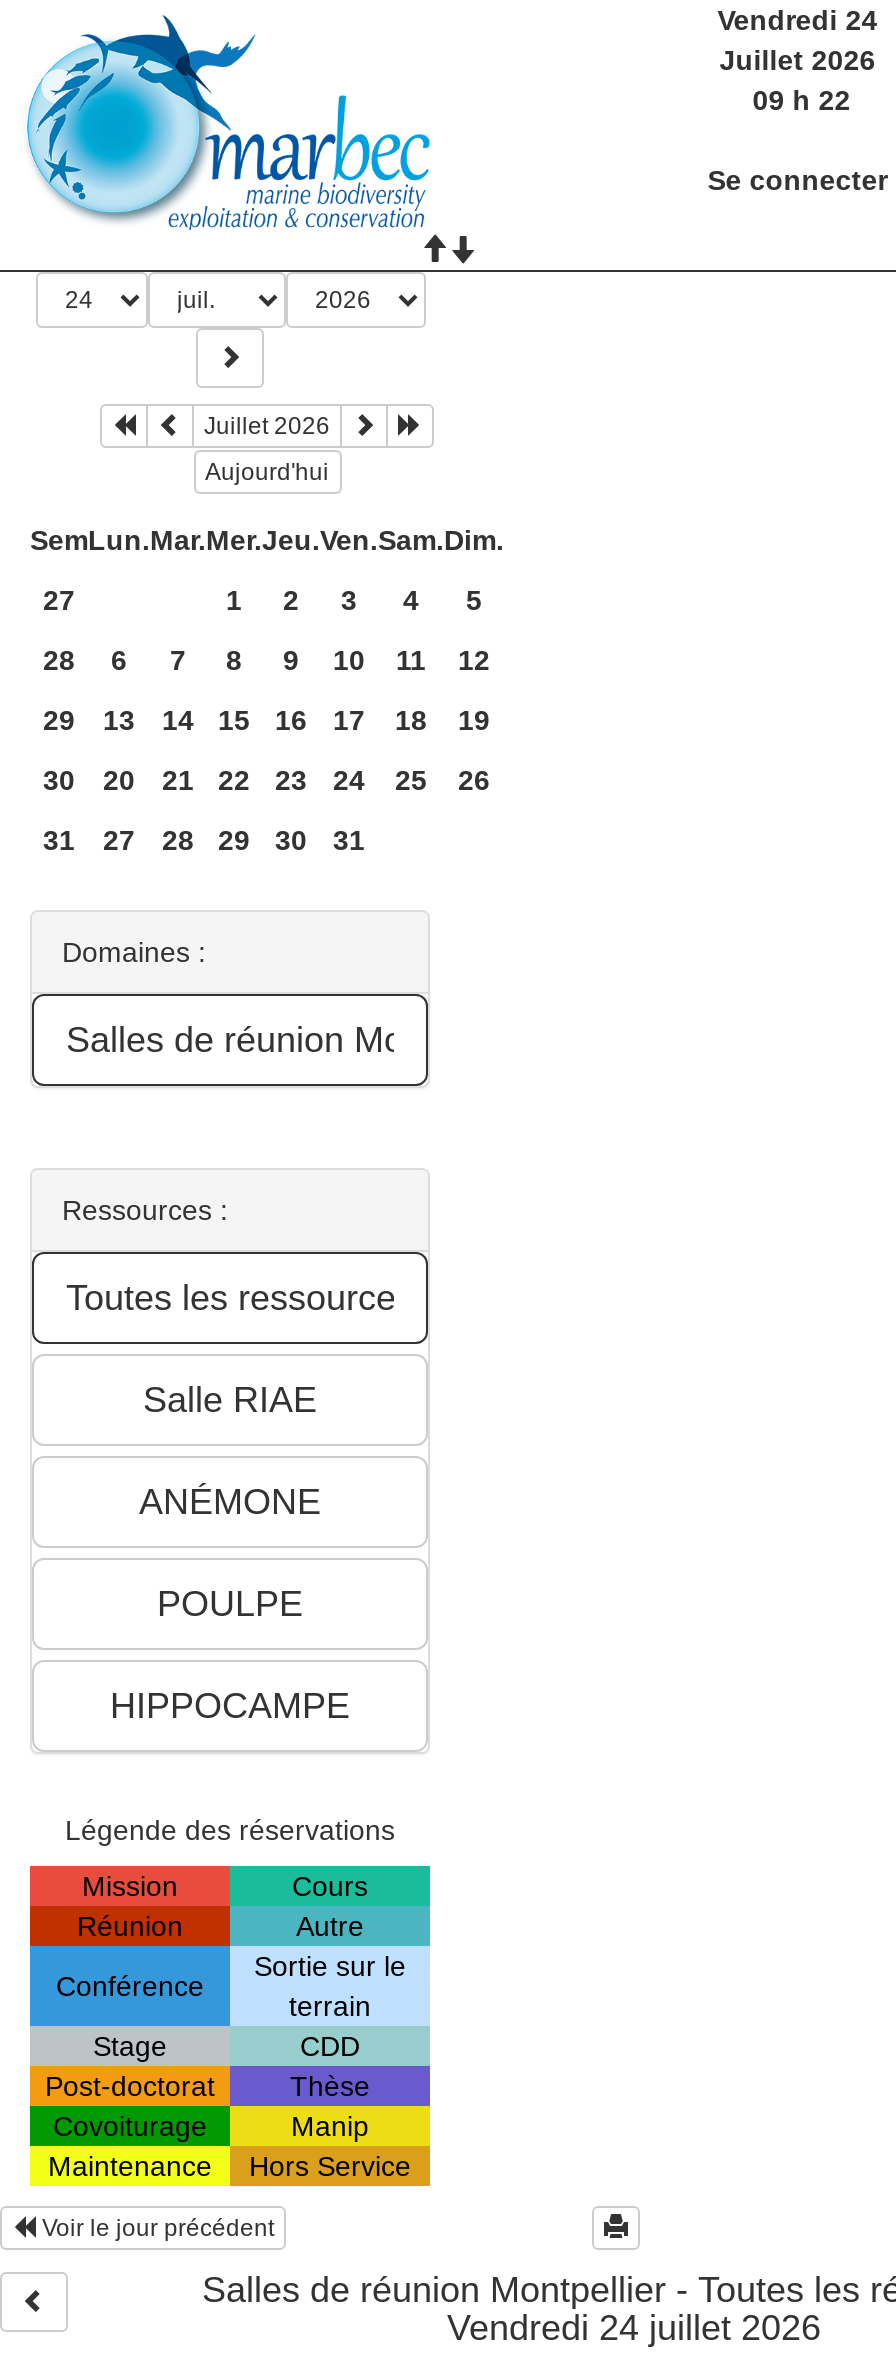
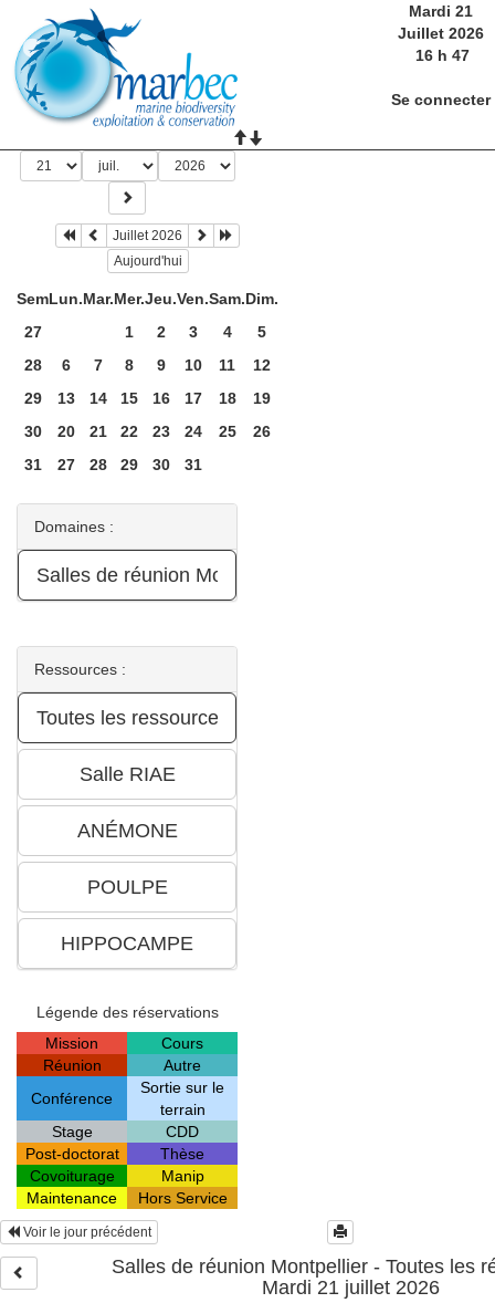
[717,4,877,36] Vendredi 24 -> [408,2,473,20] Mardi 21
[752,84,850,116] 09 h 22 -> [416,46,470,64] 16 h 47
[447,2307,821,2347] Vendredi 24 juillet 2026 -> [261,1276,439,1298] Mardi 21 juillet 2026

